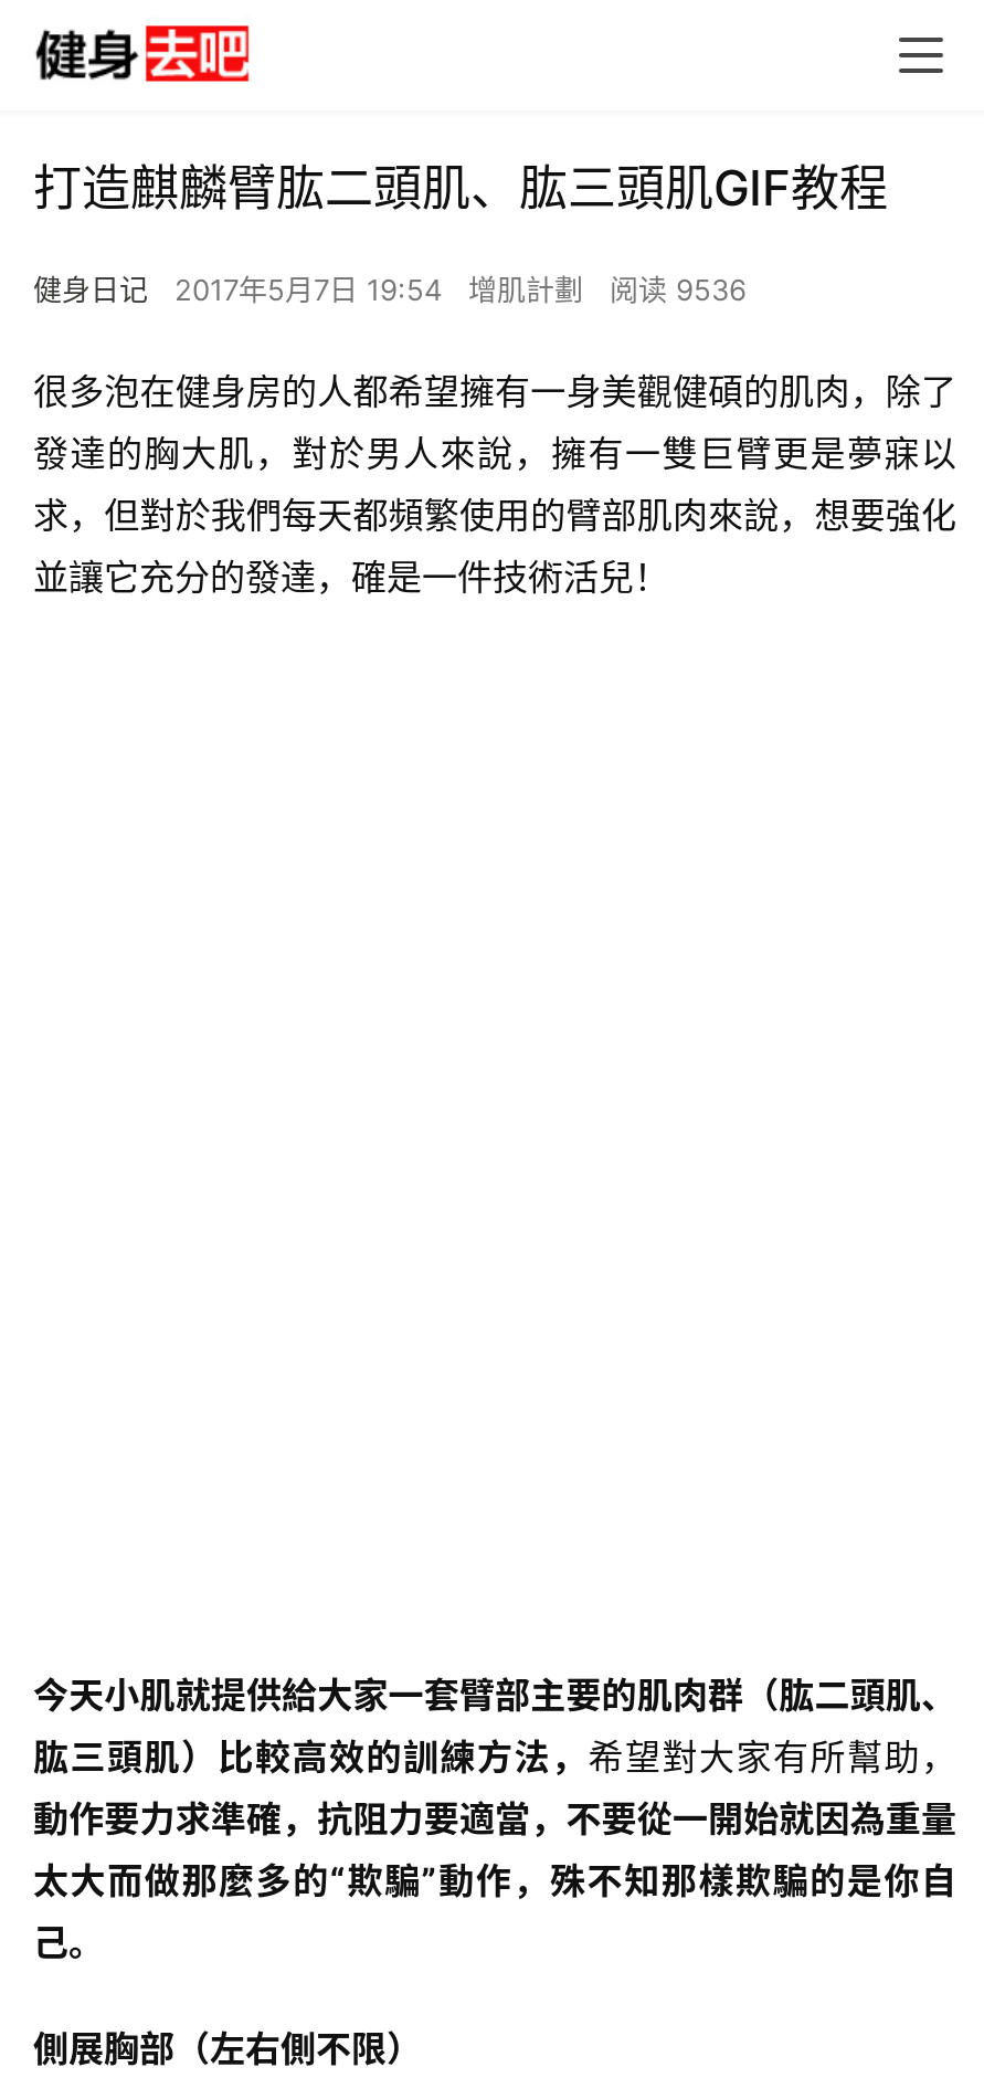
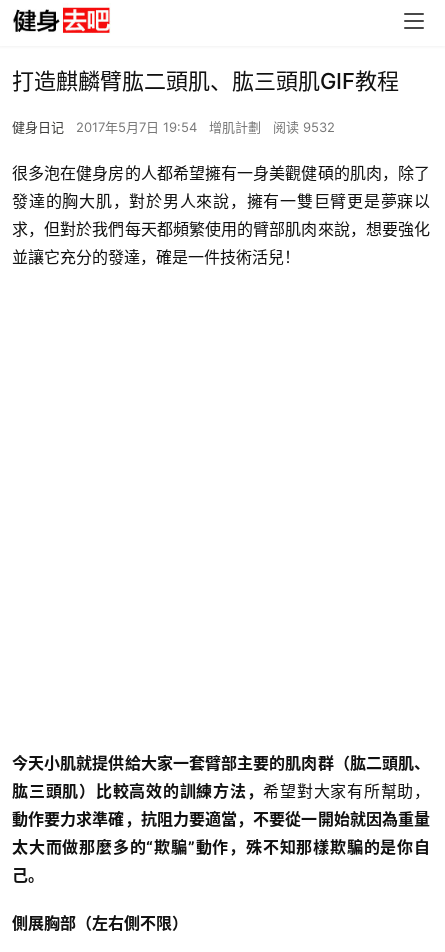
[33,272,747,307] 健身日记 2017年5月7日 19:54 增肌計劃 阅读 9536 -> [12,119,335,135] 健身日记 2017年5月7日 19:54 增肌計劃 阅读 9532

